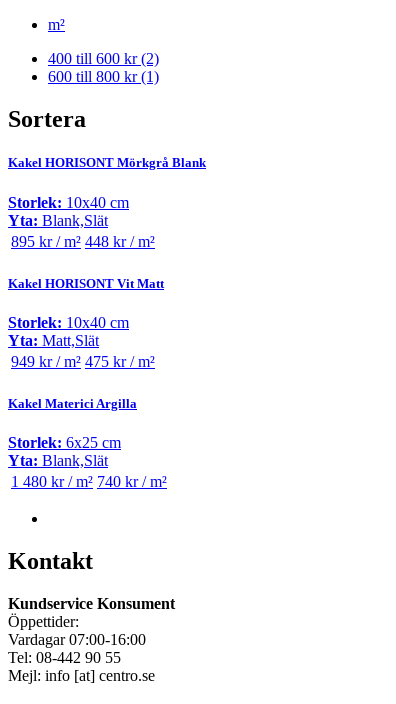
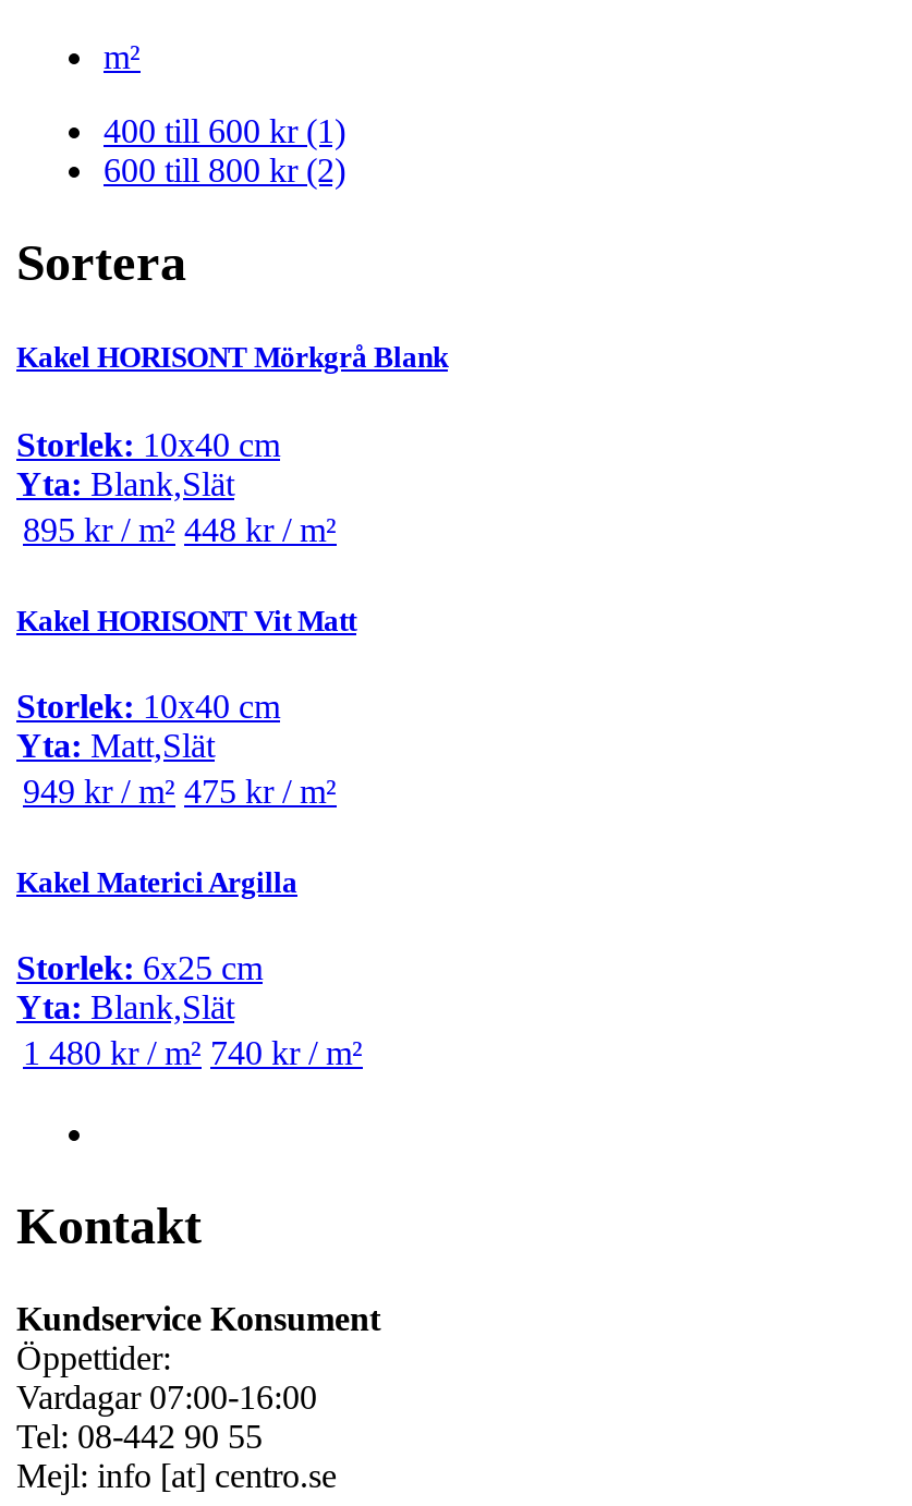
[48,50,159,67] 400 till 600 kr (2) -> [104,113,345,150] 400 till 600 kr (1)
[48,68,159,85] 600 till 800 kr (1) -> [104,152,345,189] 600 till 800 kr (2)

